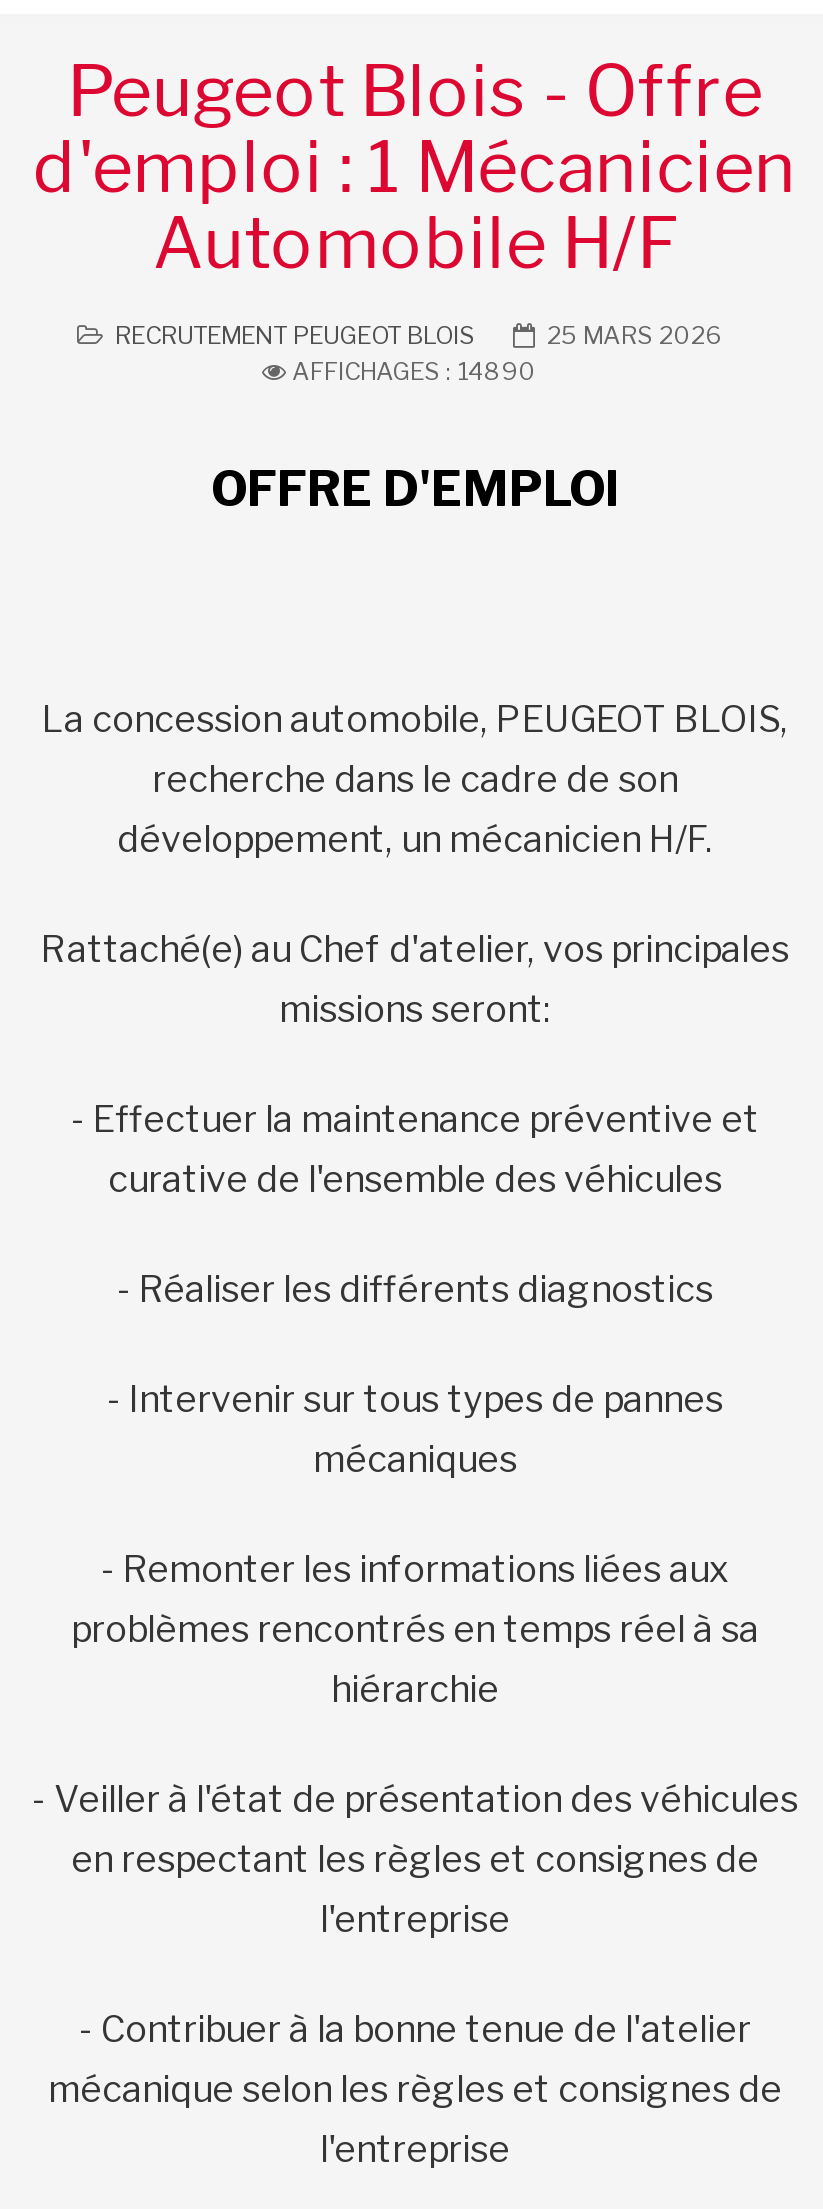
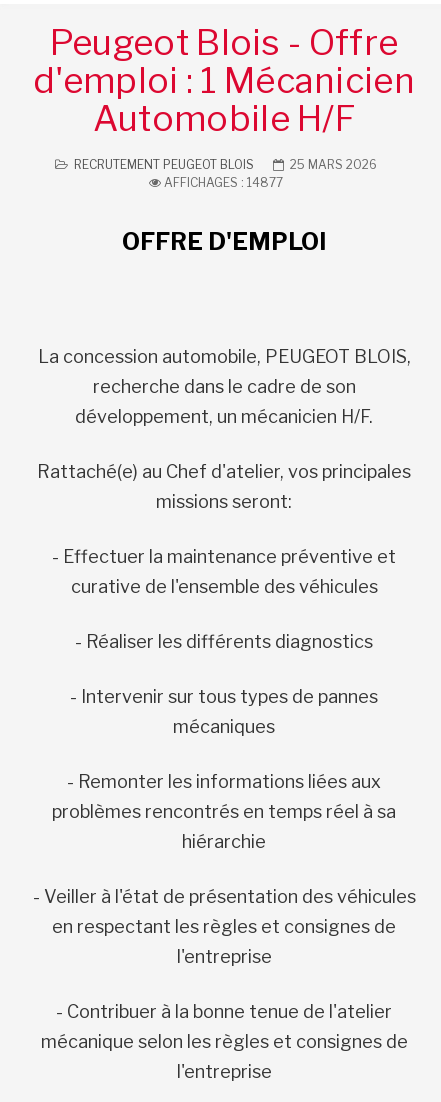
[292,356,536,386] AFFICHAGES : 14890 -> [164,175,283,190] AFFICHAGES : 14877

